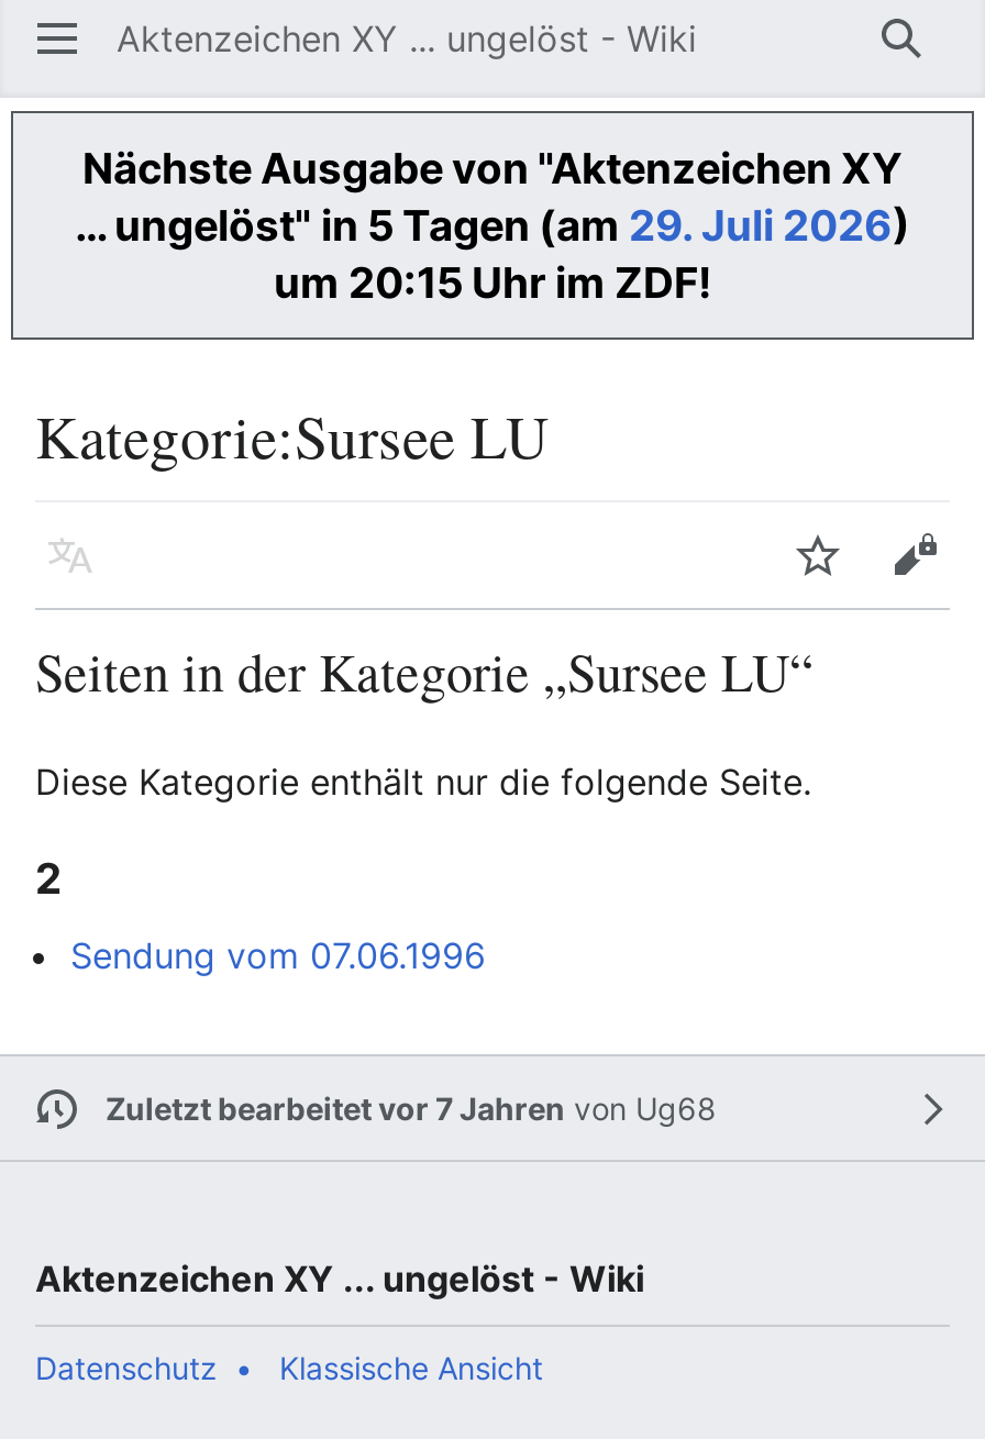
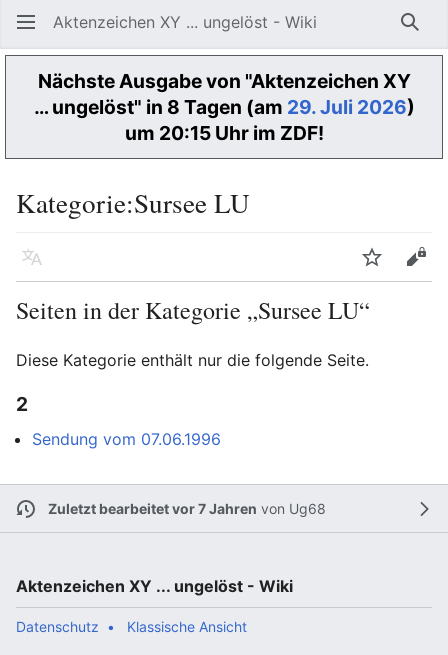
[75,199,910,252] … ungelöst" in 5 Tagen (am 29. Juli 2026) -> [33,95,414,119] … ungelöst" in 8 Tagen (am 29. Juli 2026)

